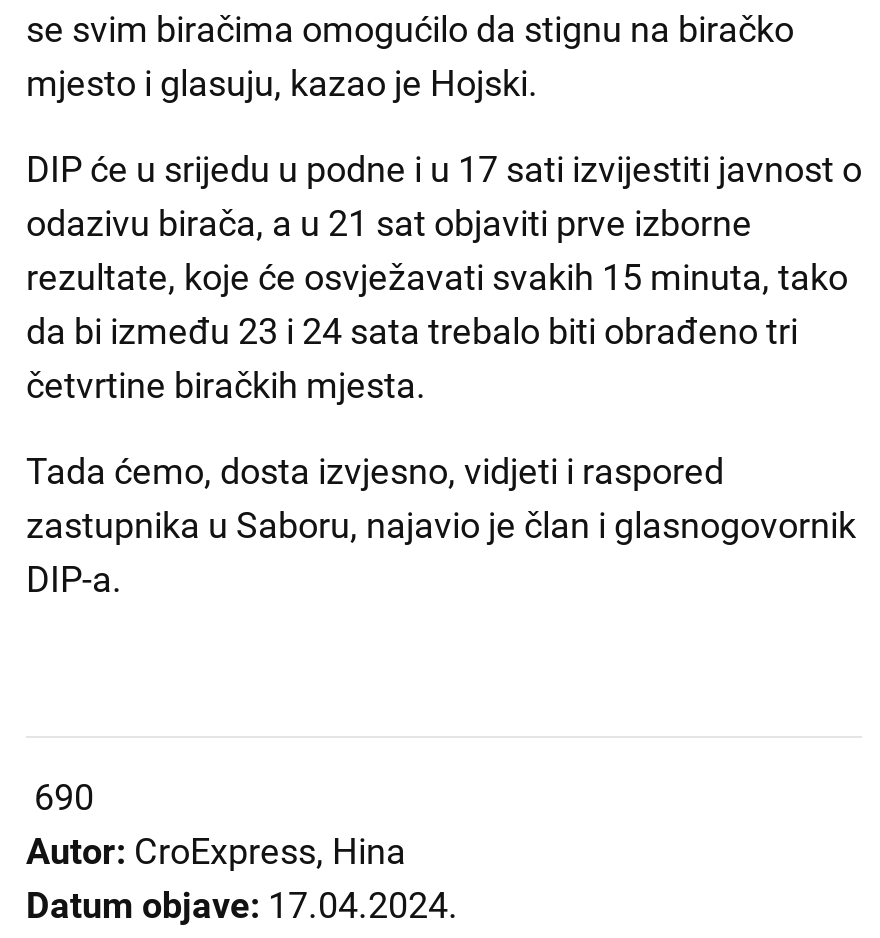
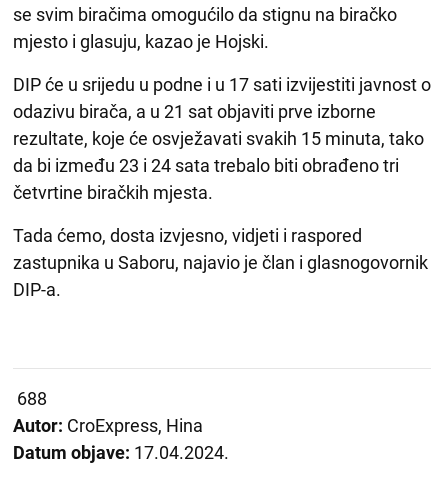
[34,777,94,819] 690 -> [17,388,47,409] 688

